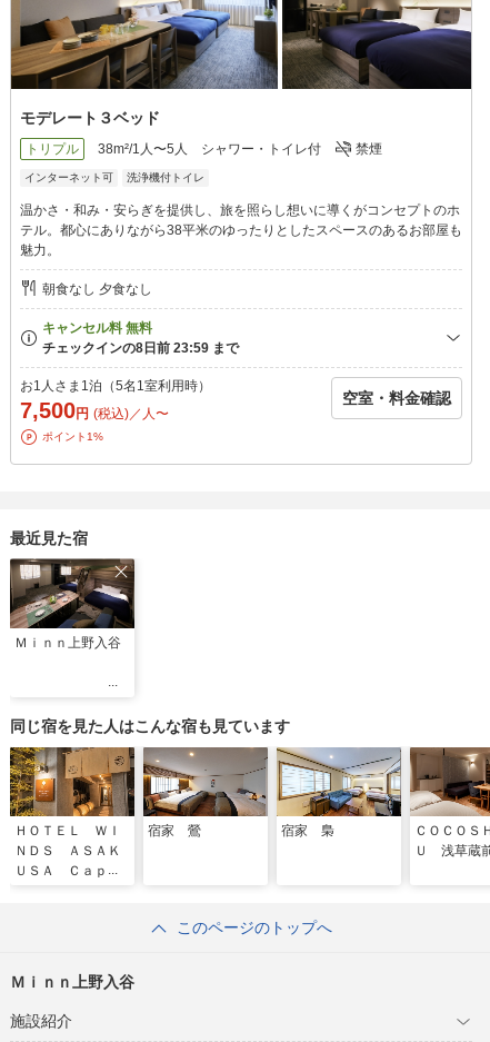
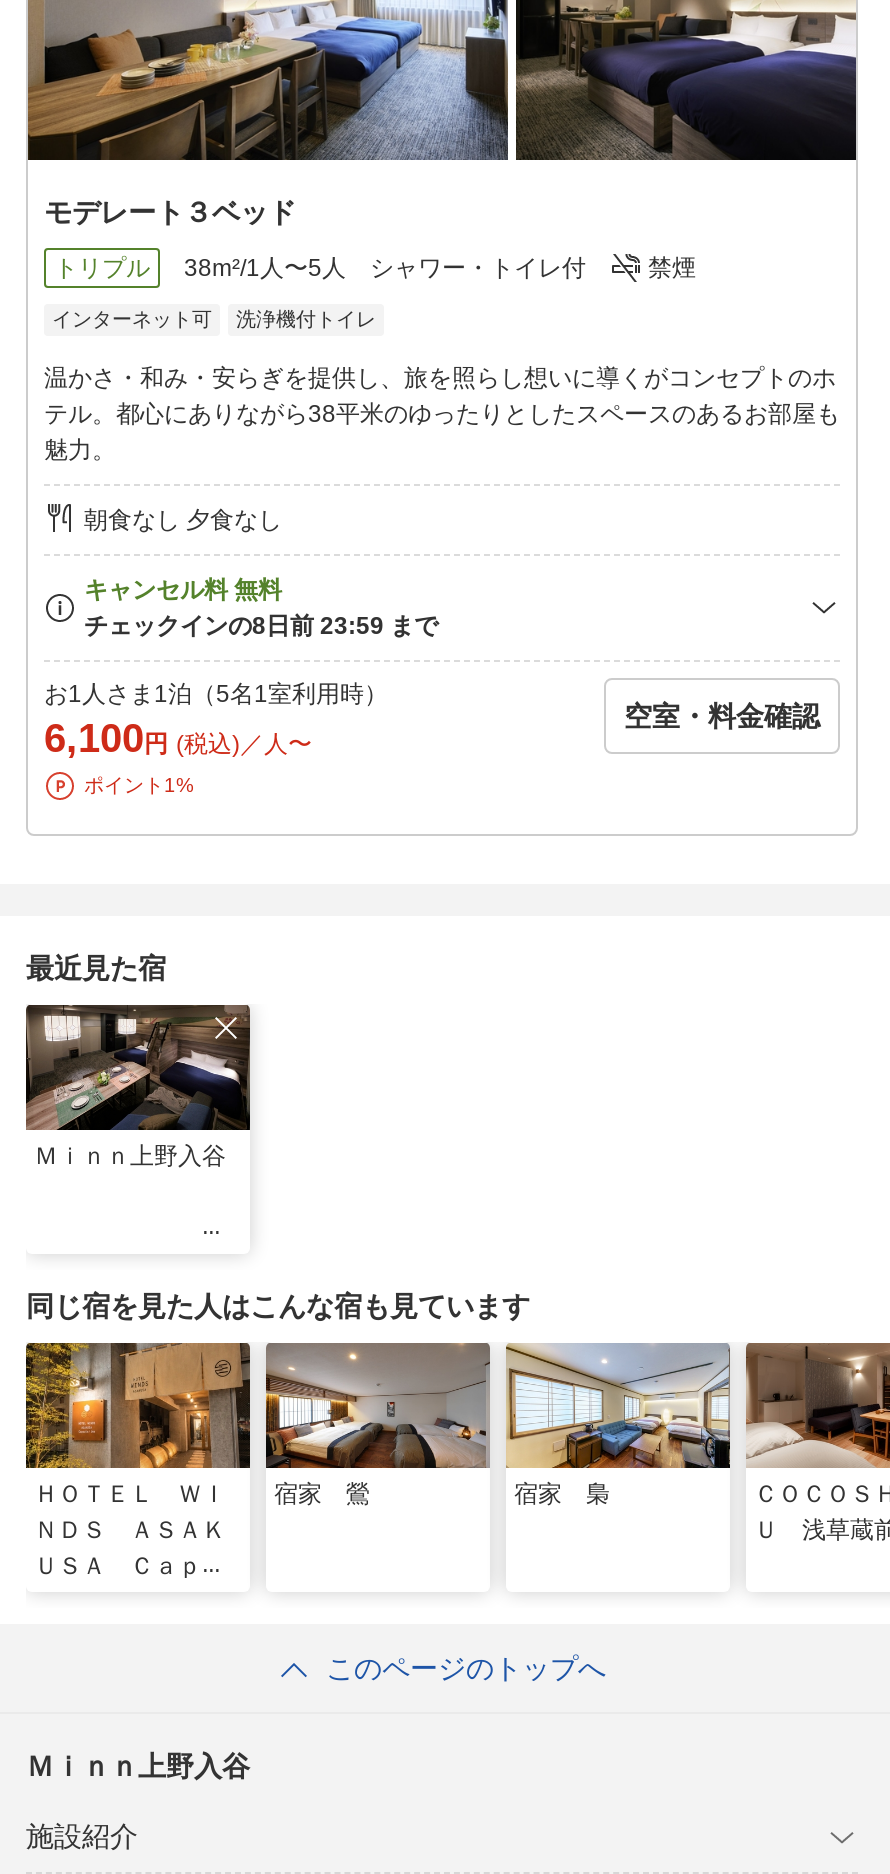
[20,398,169,423] 7,500円 (税込)／人〜 -> [44,716,312,760] 6,100円 (税込)／人〜

